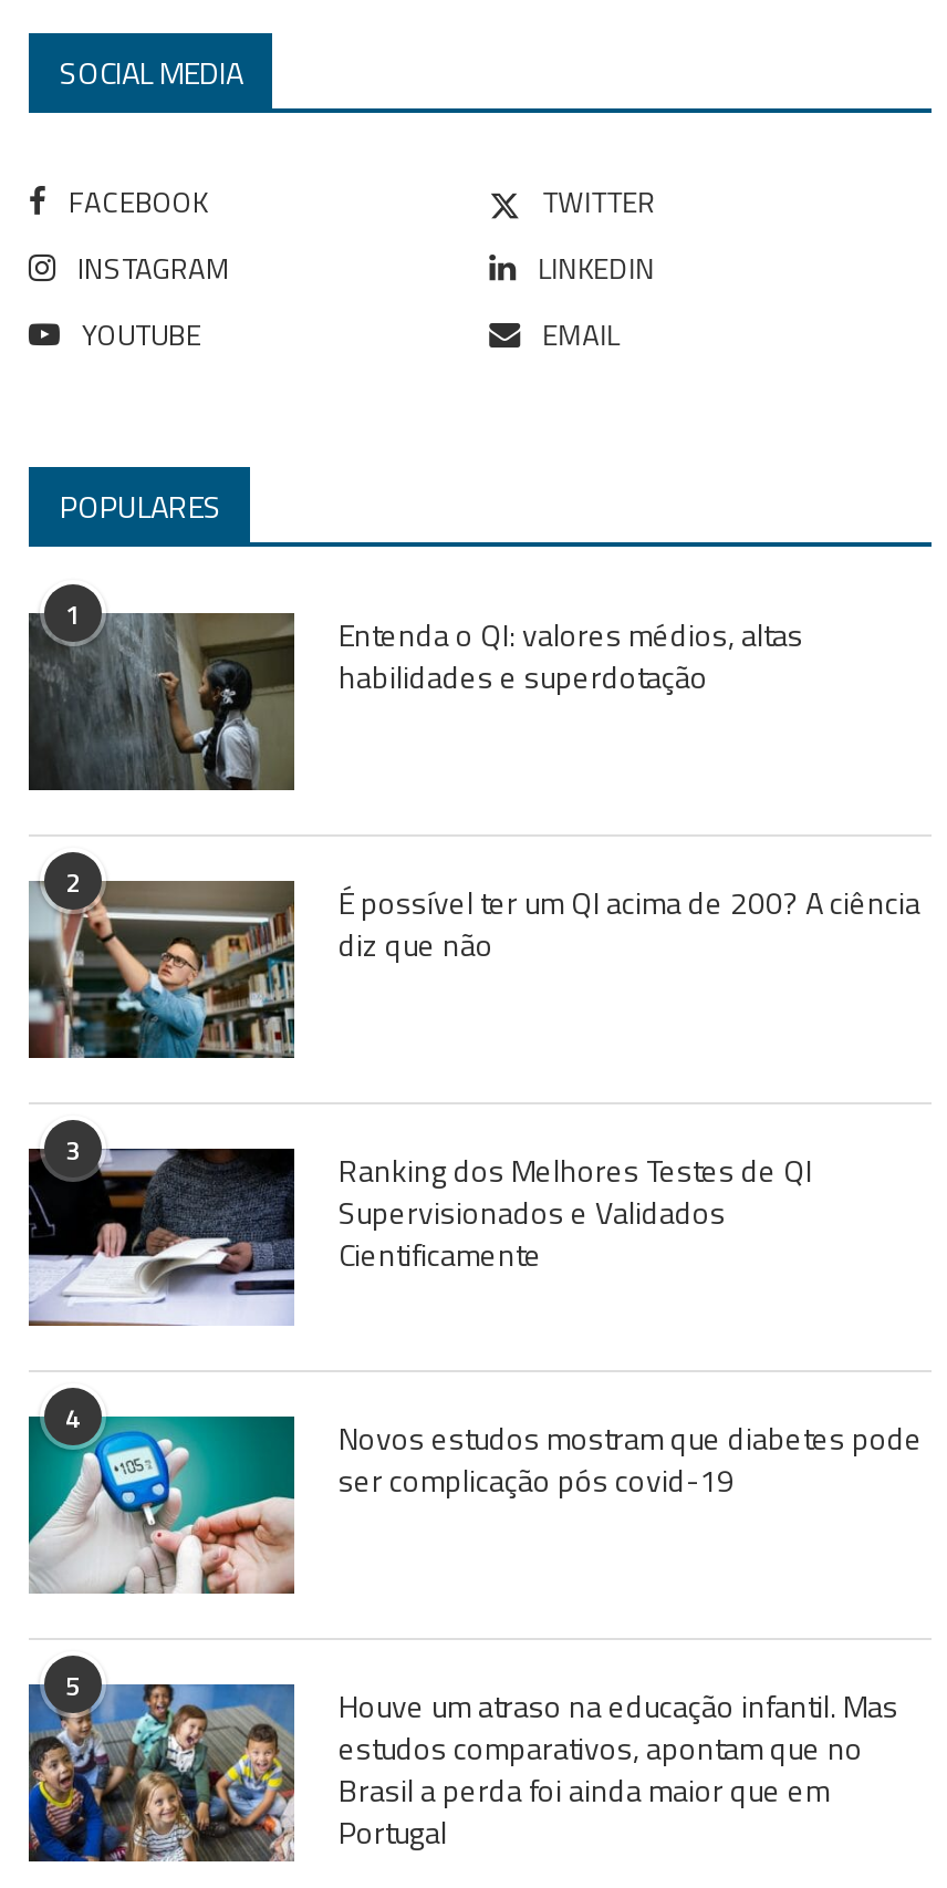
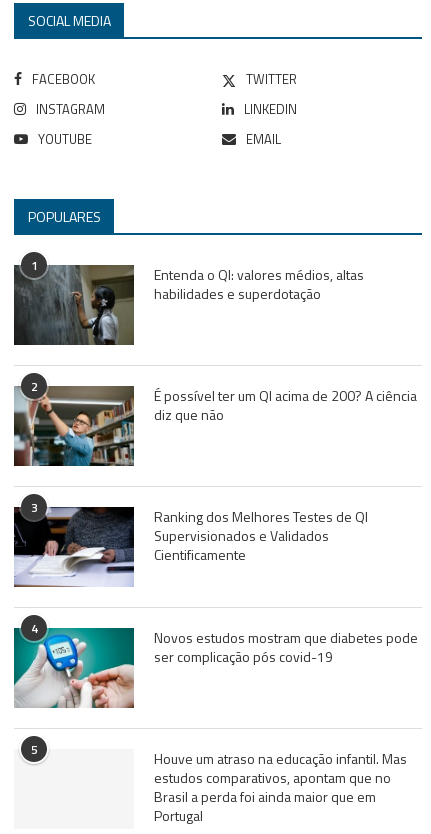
[27,1682,296,1864] [image] -> none

